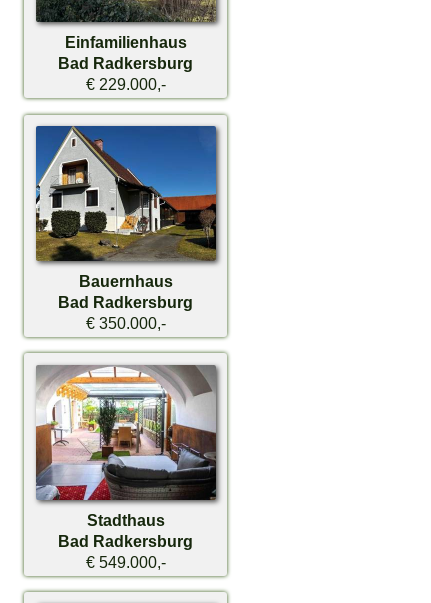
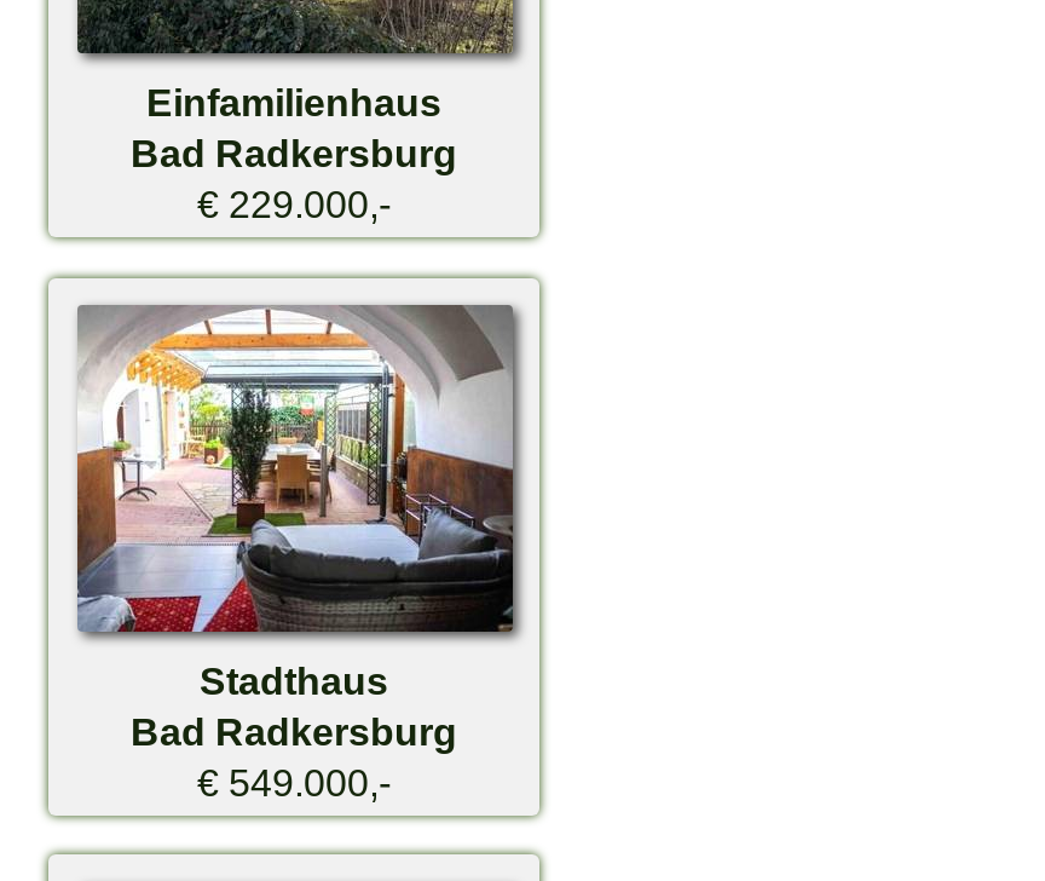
[35,125,217,332] [image] | Bauernhaus | Bad Radkersburg | € 350.000,- -> none

